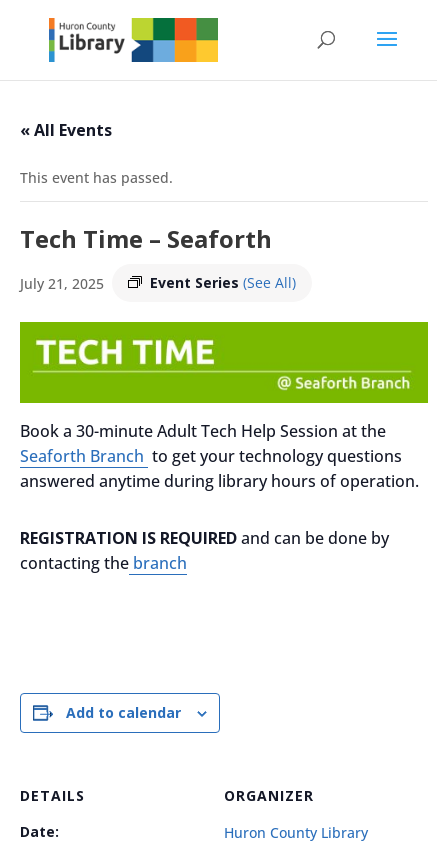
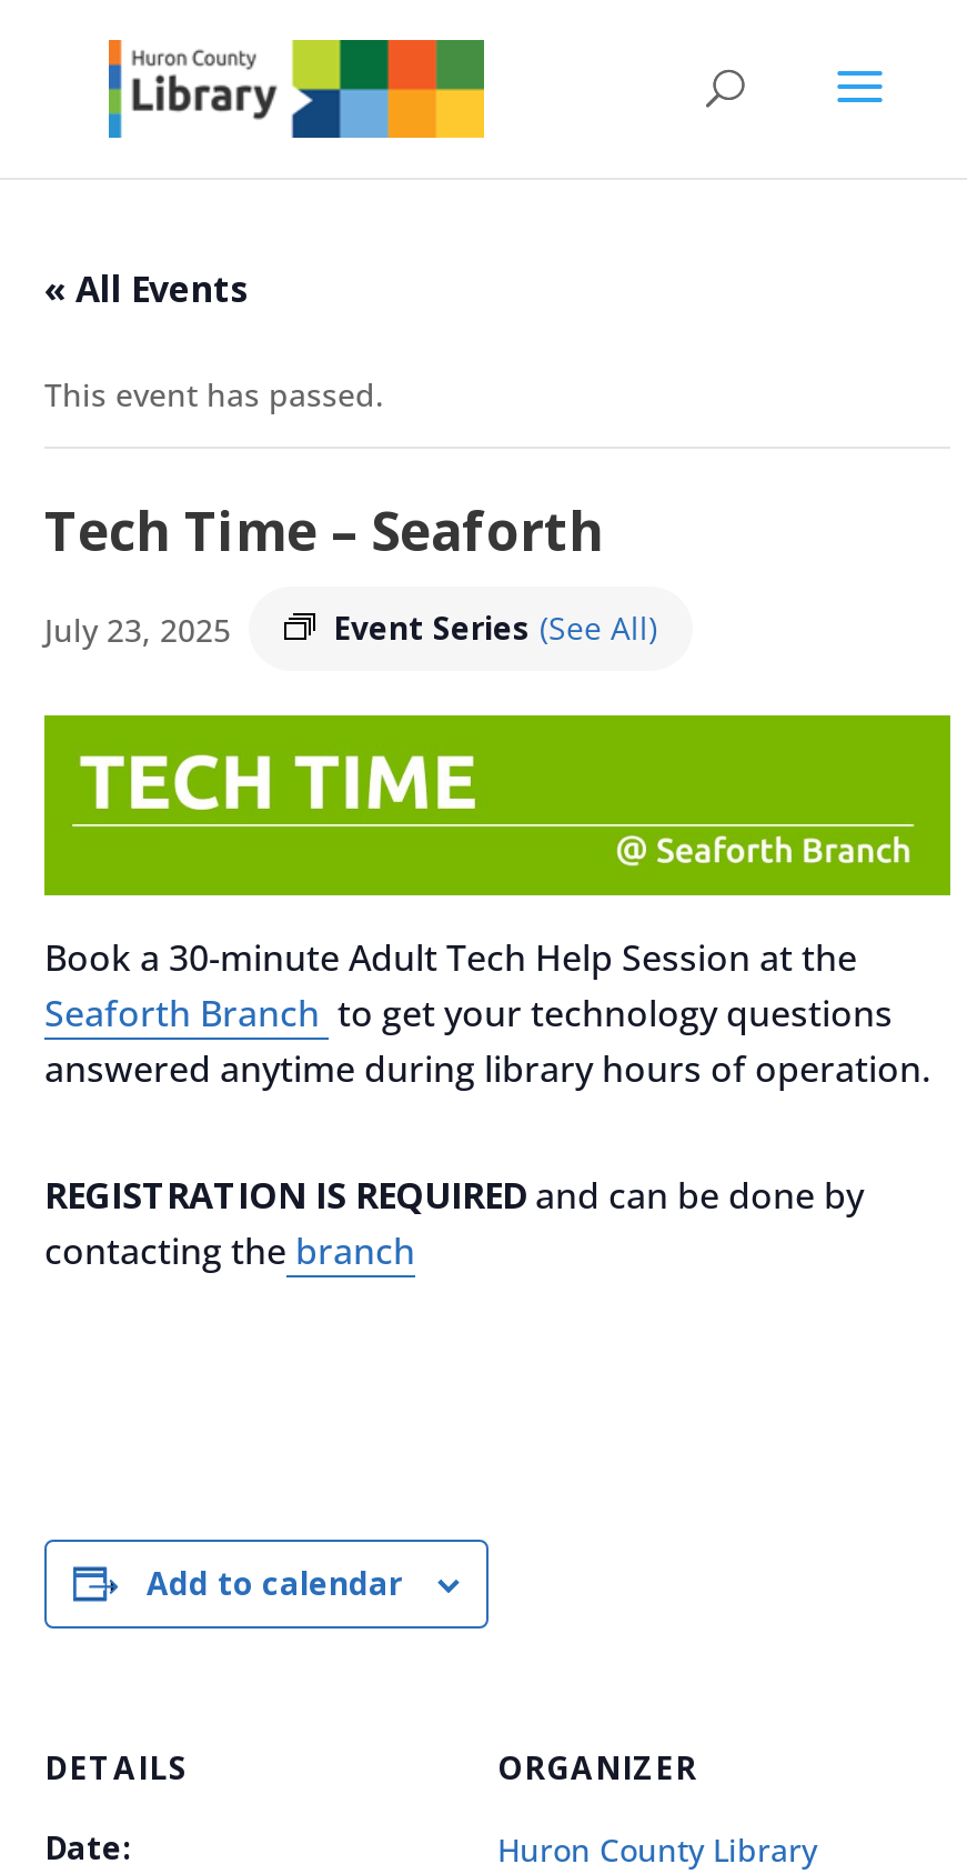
[20,273,104,292] July 21, 2025 -> [44,608,231,650] July 23, 2025

